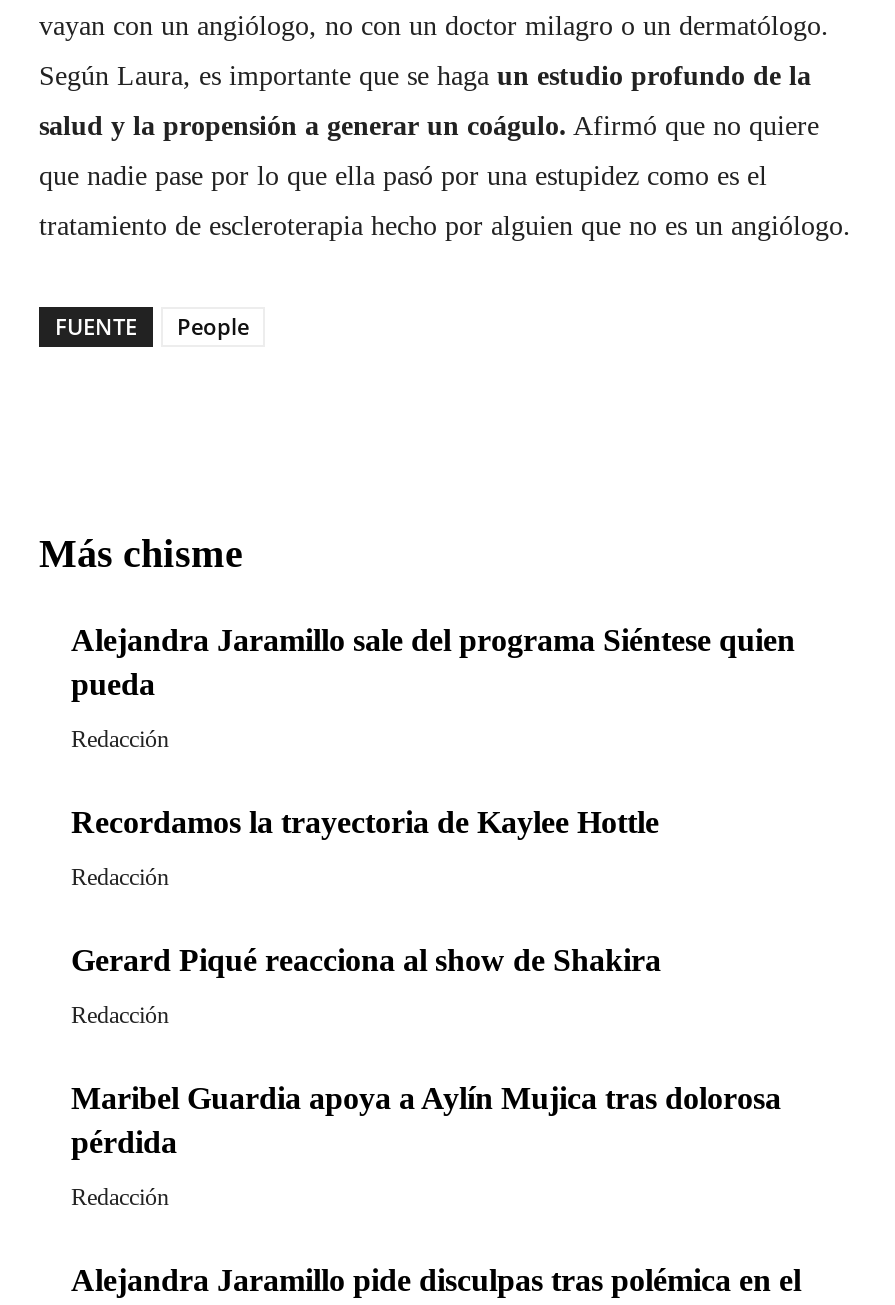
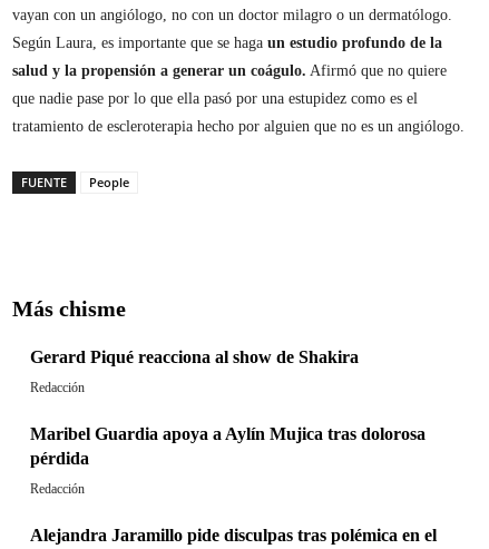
[71,623,795,891] Alejandra Jaramillo sale del programa Siéntese quien | pueda | Redacción | Recordamos la trayectoria de Kaylee Hottle | Redacción -> none

